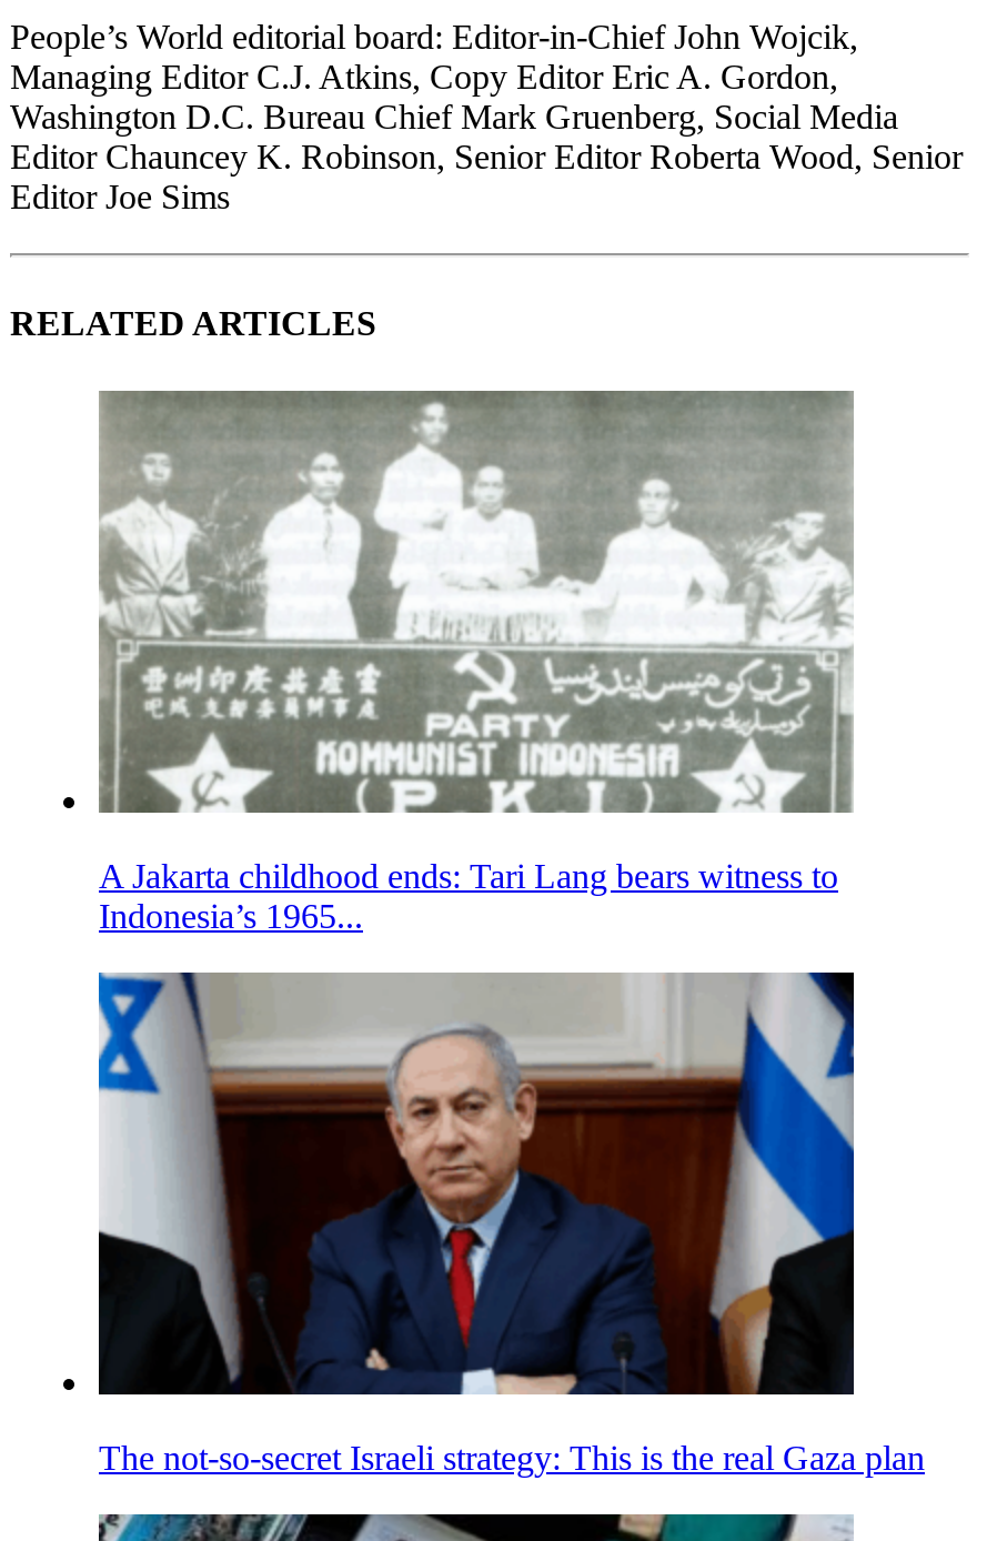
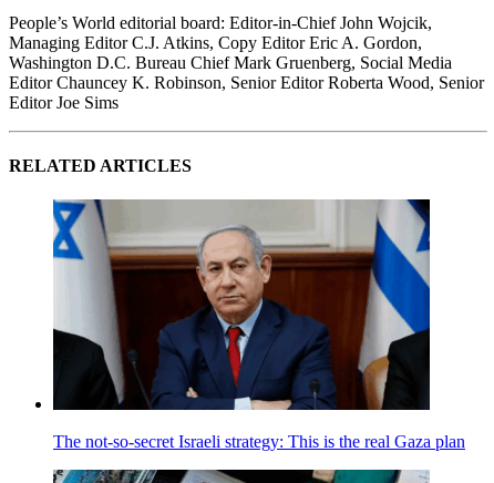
[99,389,854,935] [image] | A Jakarta childhood ends: Tari Lang bears witness to | Indonesia’s 1965... -> none

